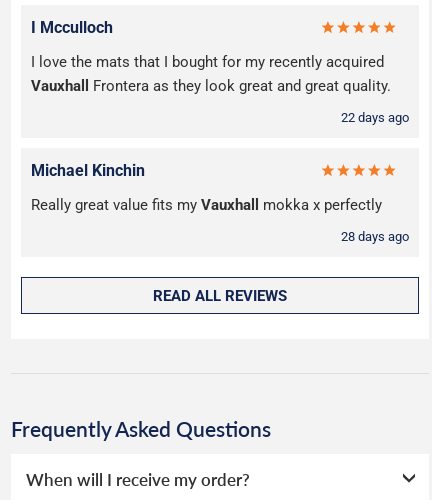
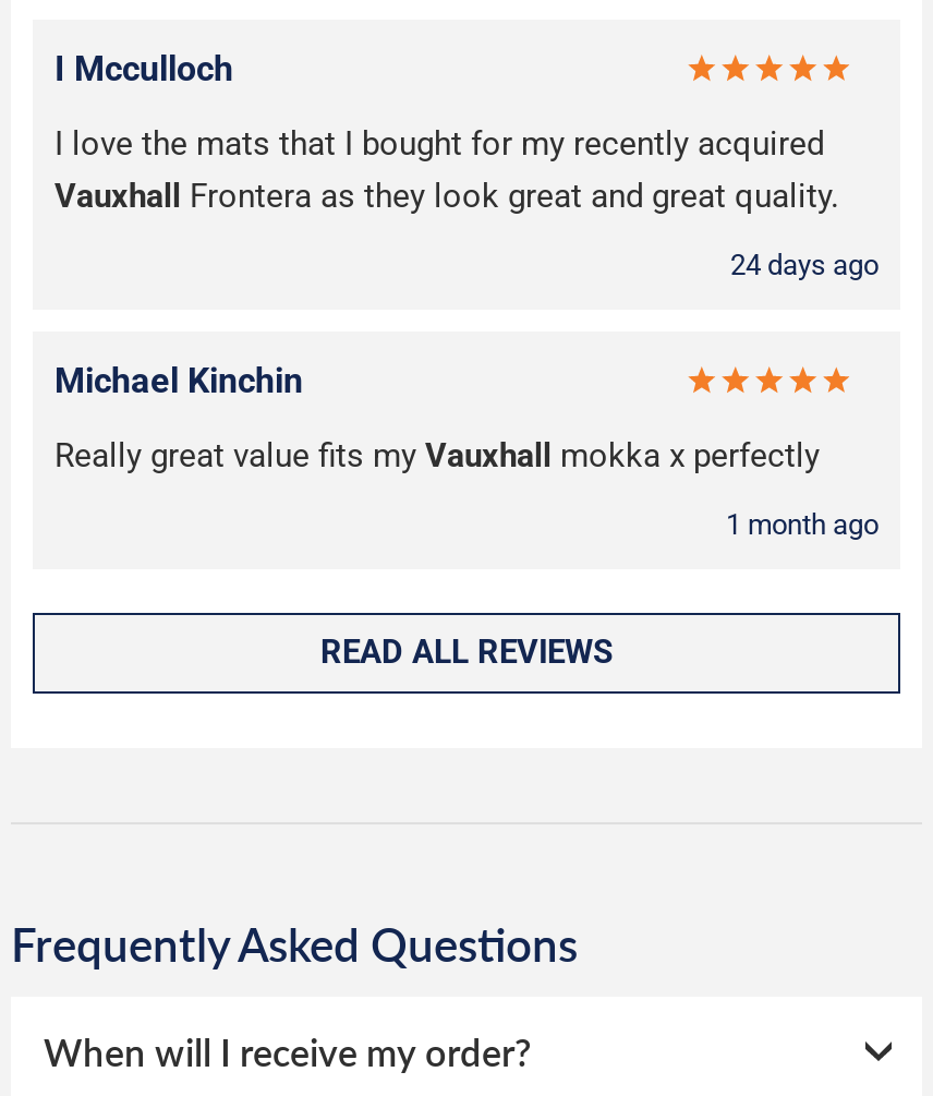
[341,110,409,125] 22 days ago -> [730,247,879,280] 24 days ago
[341,229,409,244] 28 days ago -> [726,507,879,540] 1 month ago

